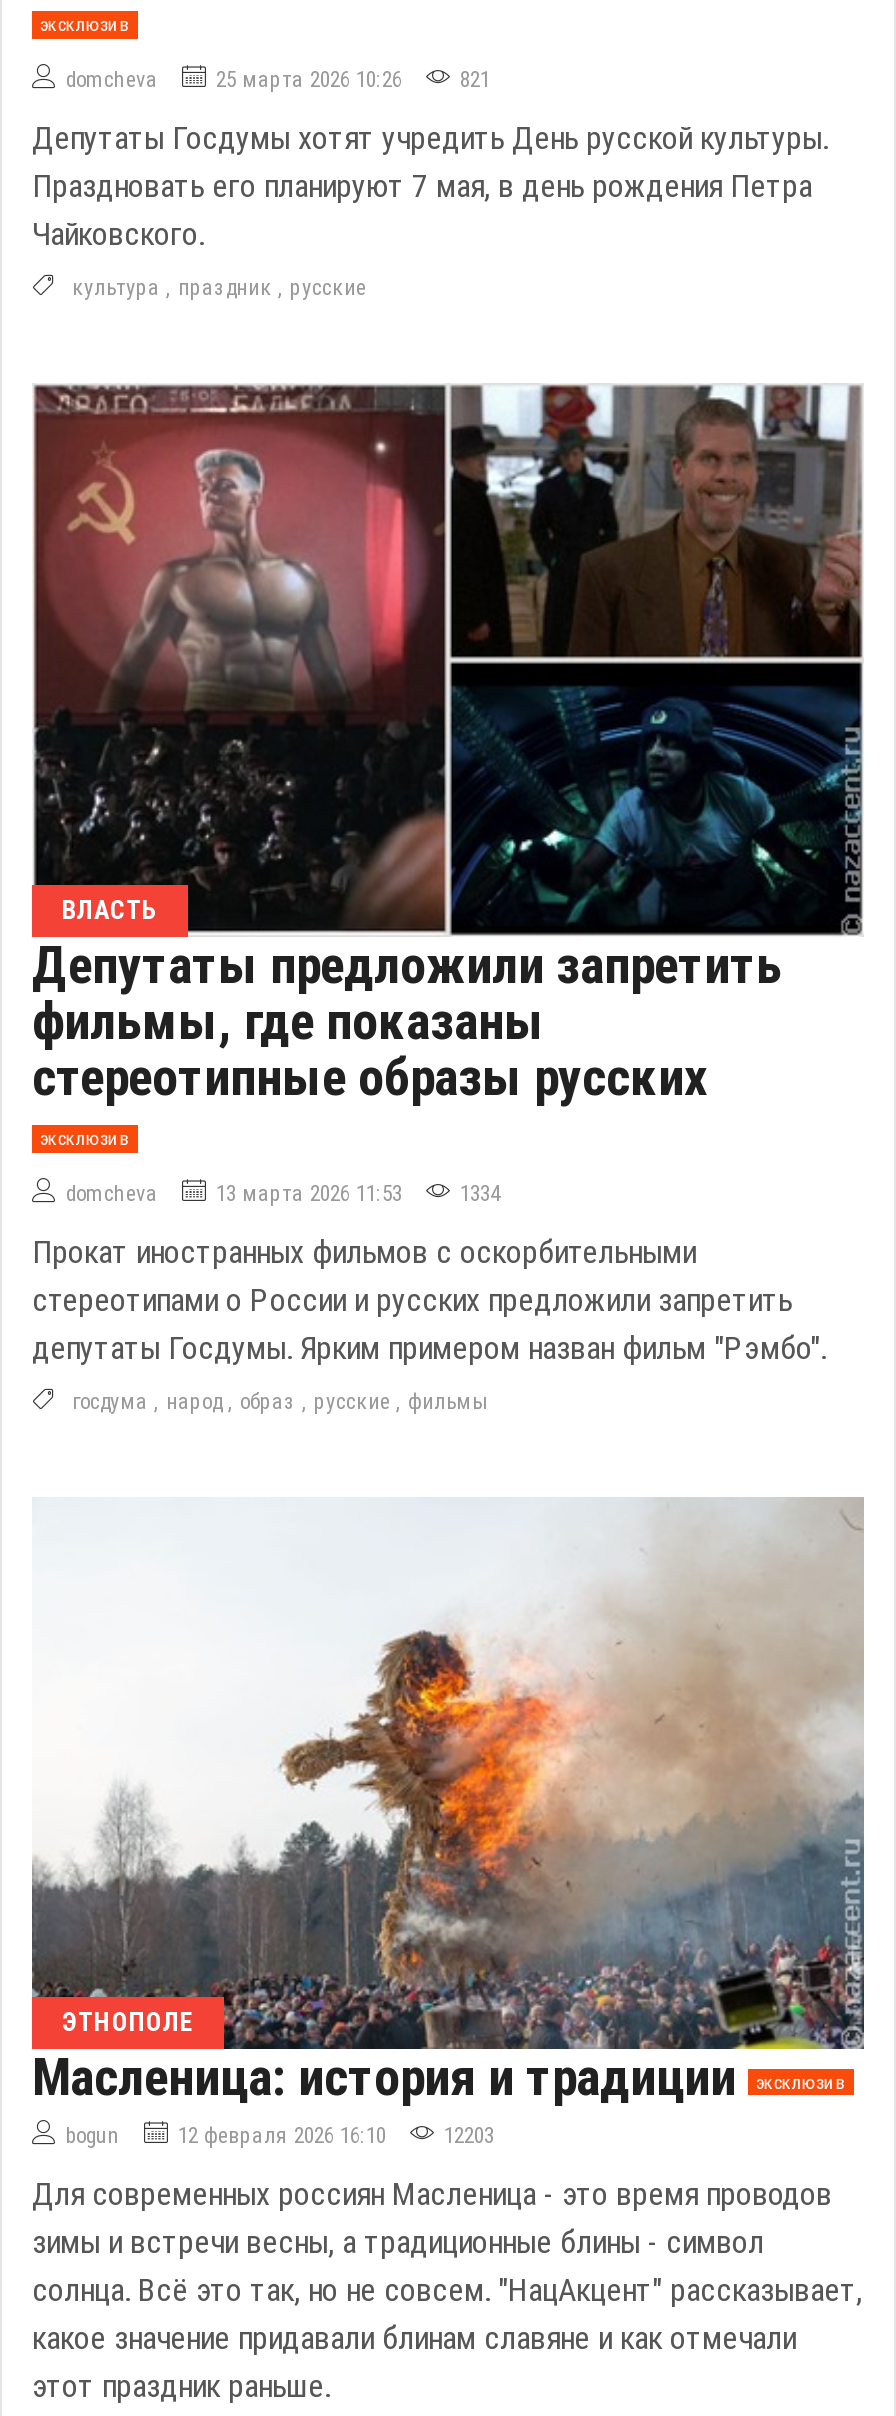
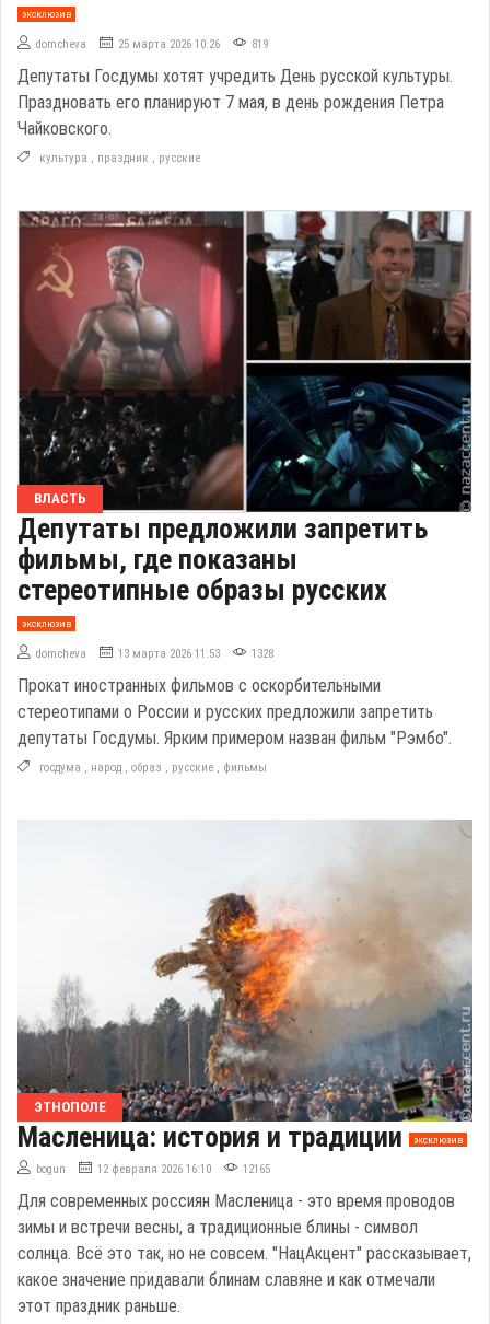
[460,67,490,93] 821 -> [252,37,268,51] 819
[460,1181,500,1207] 1334 -> [252,646,273,661] 1328
[444,2124,494,2150] 12203 -> [243,1162,270,1177] 12165

